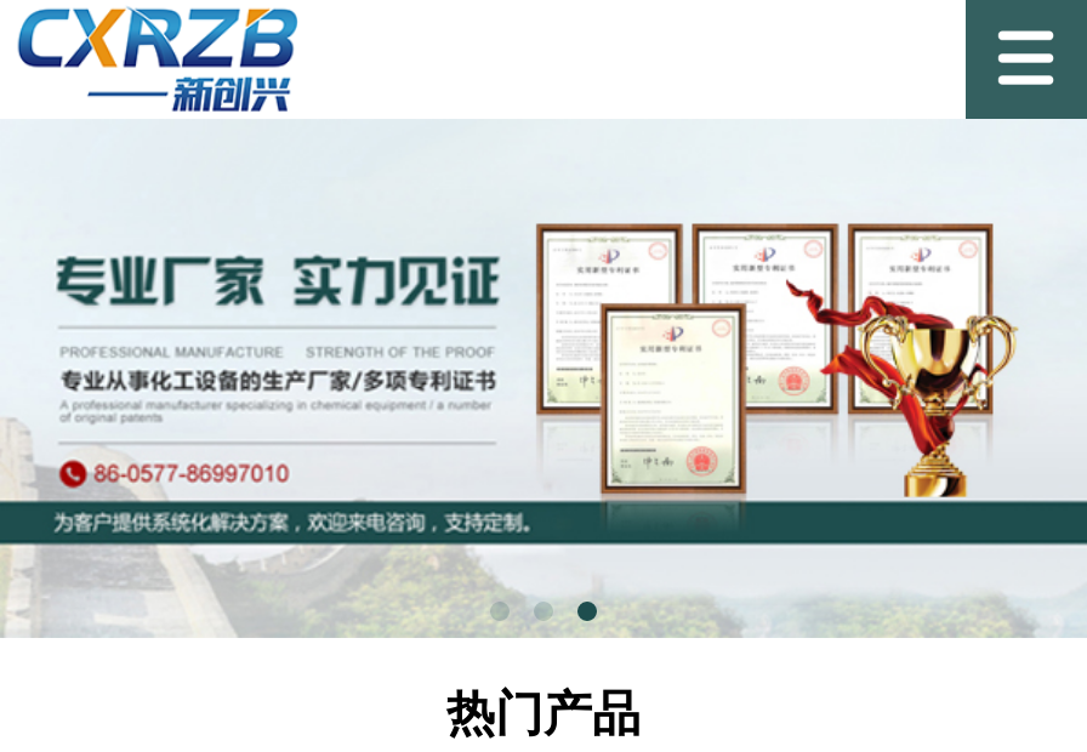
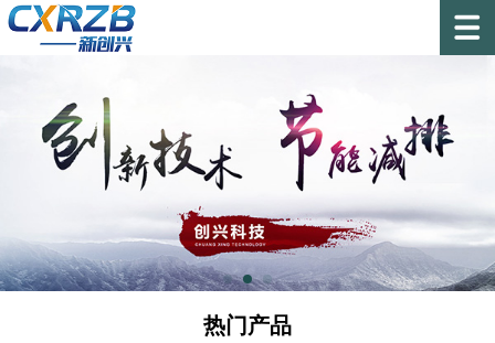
[7,180,1080,638] [image] -> [3,94,492,292] [image]

